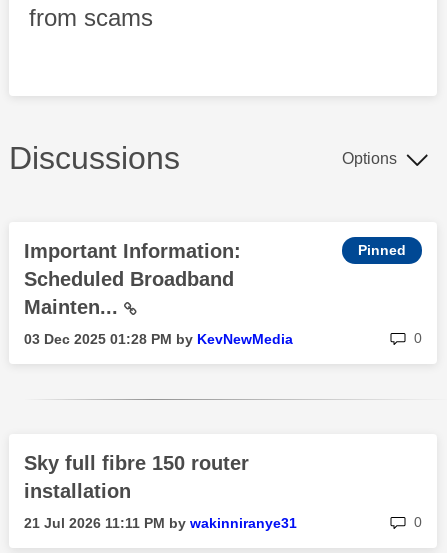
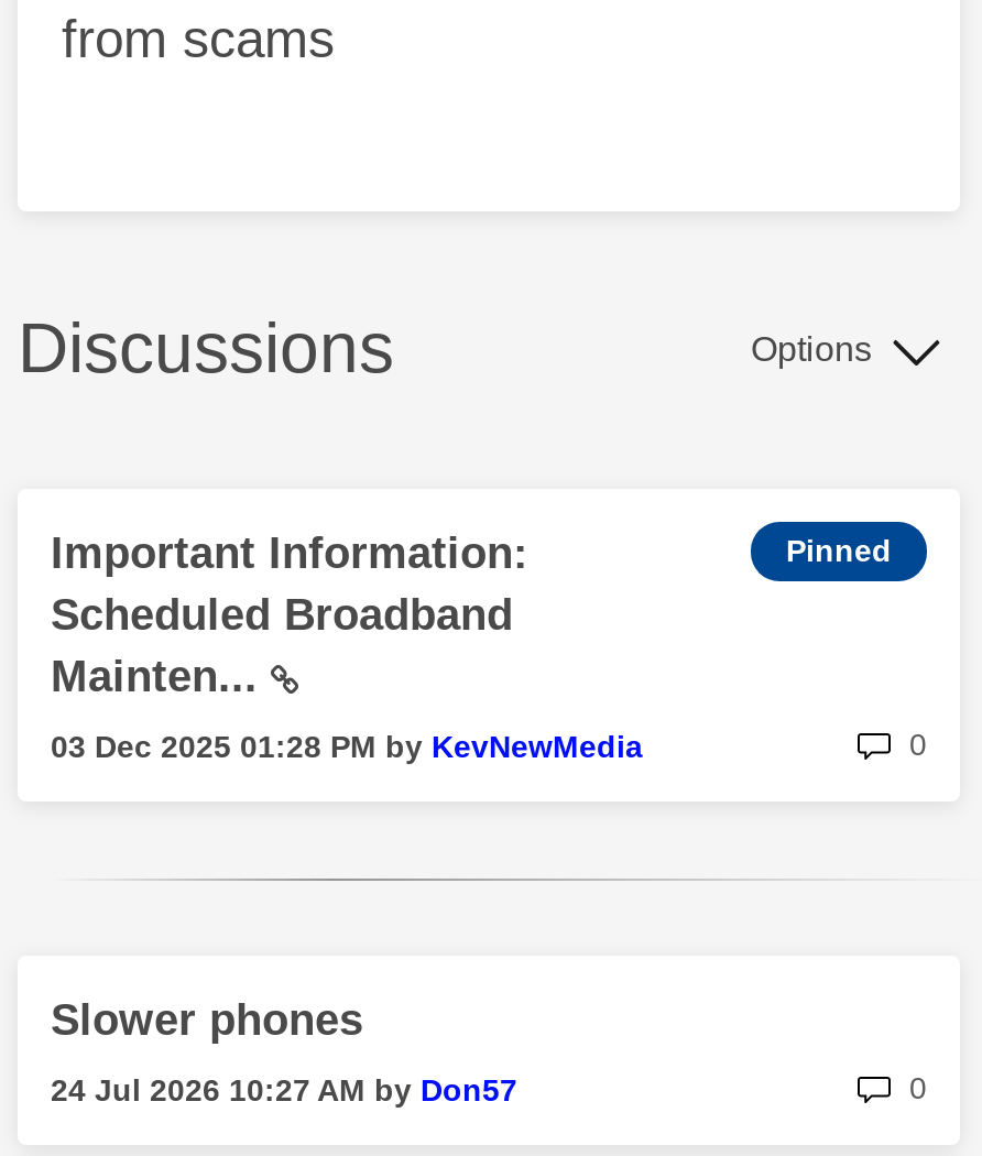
[24,452,249,502] Sky full fibre 150 router | installation -> [51,995,363,1044] Slower phones
[24,515,297,531] 21 Jul 2026 11:11 PM by wakinniranye31 -> [51,1072,517,1108] 24 Jul 2026 10:27 AM by Don57

